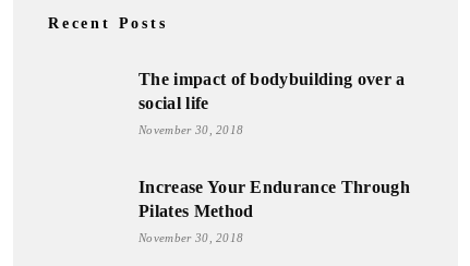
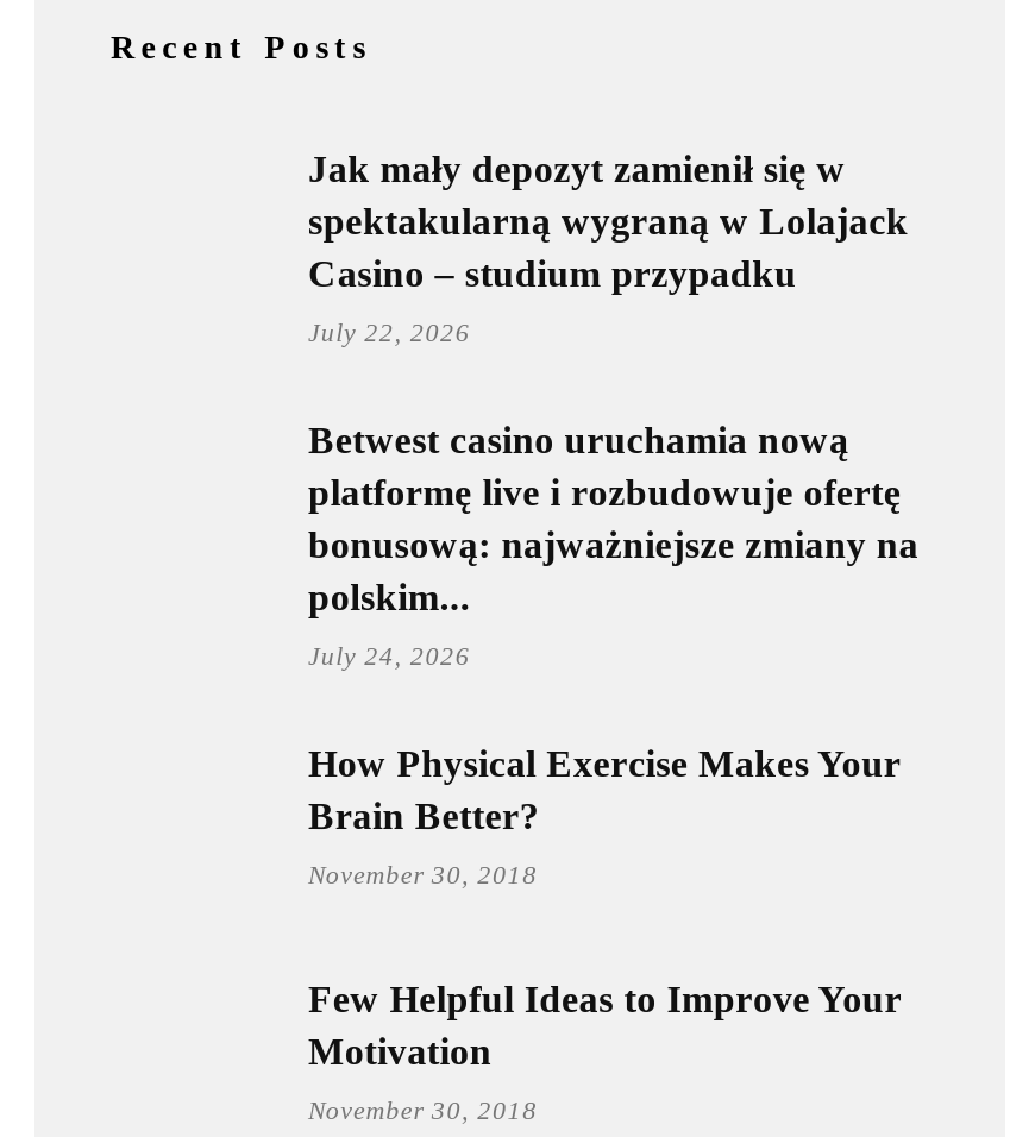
[138,69,405,112] The impact of bodybuilding over a | social life -> [308,148,919,835] Jak mały depozyt zamienił się w | spektakularną wygraną w Lolajack | Casino – studium przypadku | July 22, 2026 | Betwest casino uruchamia nową | platformę live i rozbudowuje ofertę | bonusową: najważniejsze zmiany na | polskim... | July 24, 2026 | How Physical Exercise Makes Your | Brain Better?
[138,177,410,220] Increase Your Endurance Through | Pilates Method -> [308,978,902,1071] Few Helpful Ideas to Improve Your | Motivation

